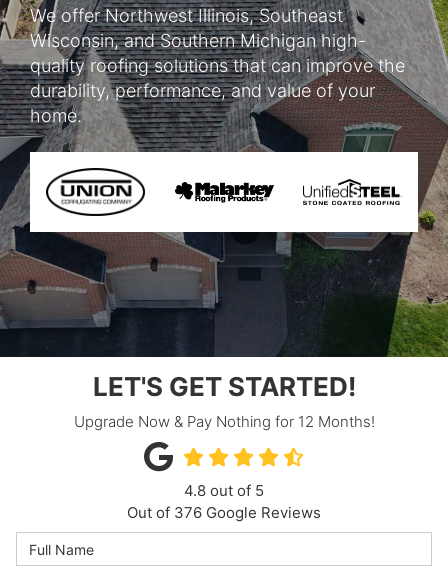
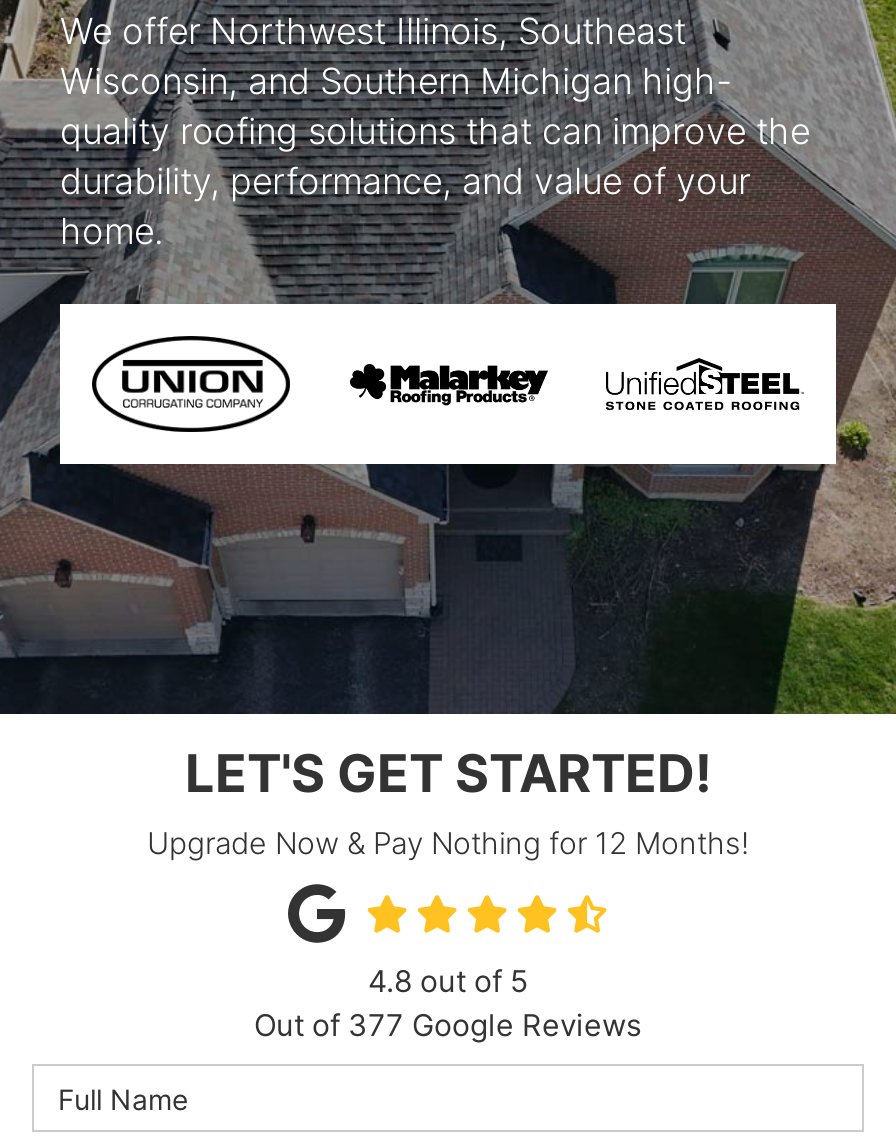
[127,503,321,522] Out of 376 Google Reviews -> [254,1006,642,1044] Out of 377 Google Reviews

